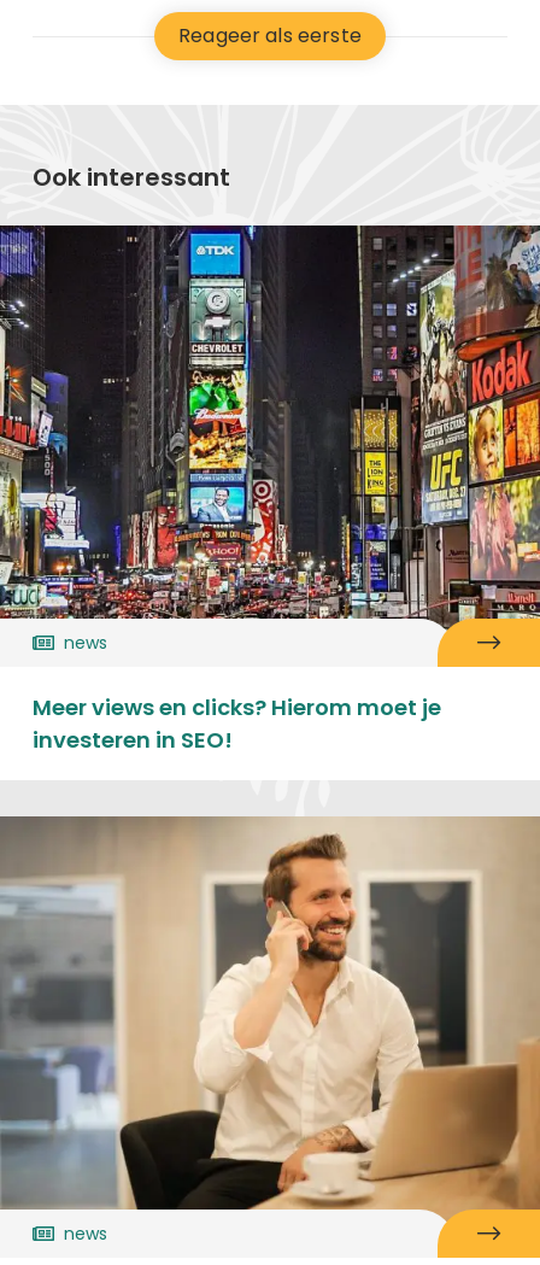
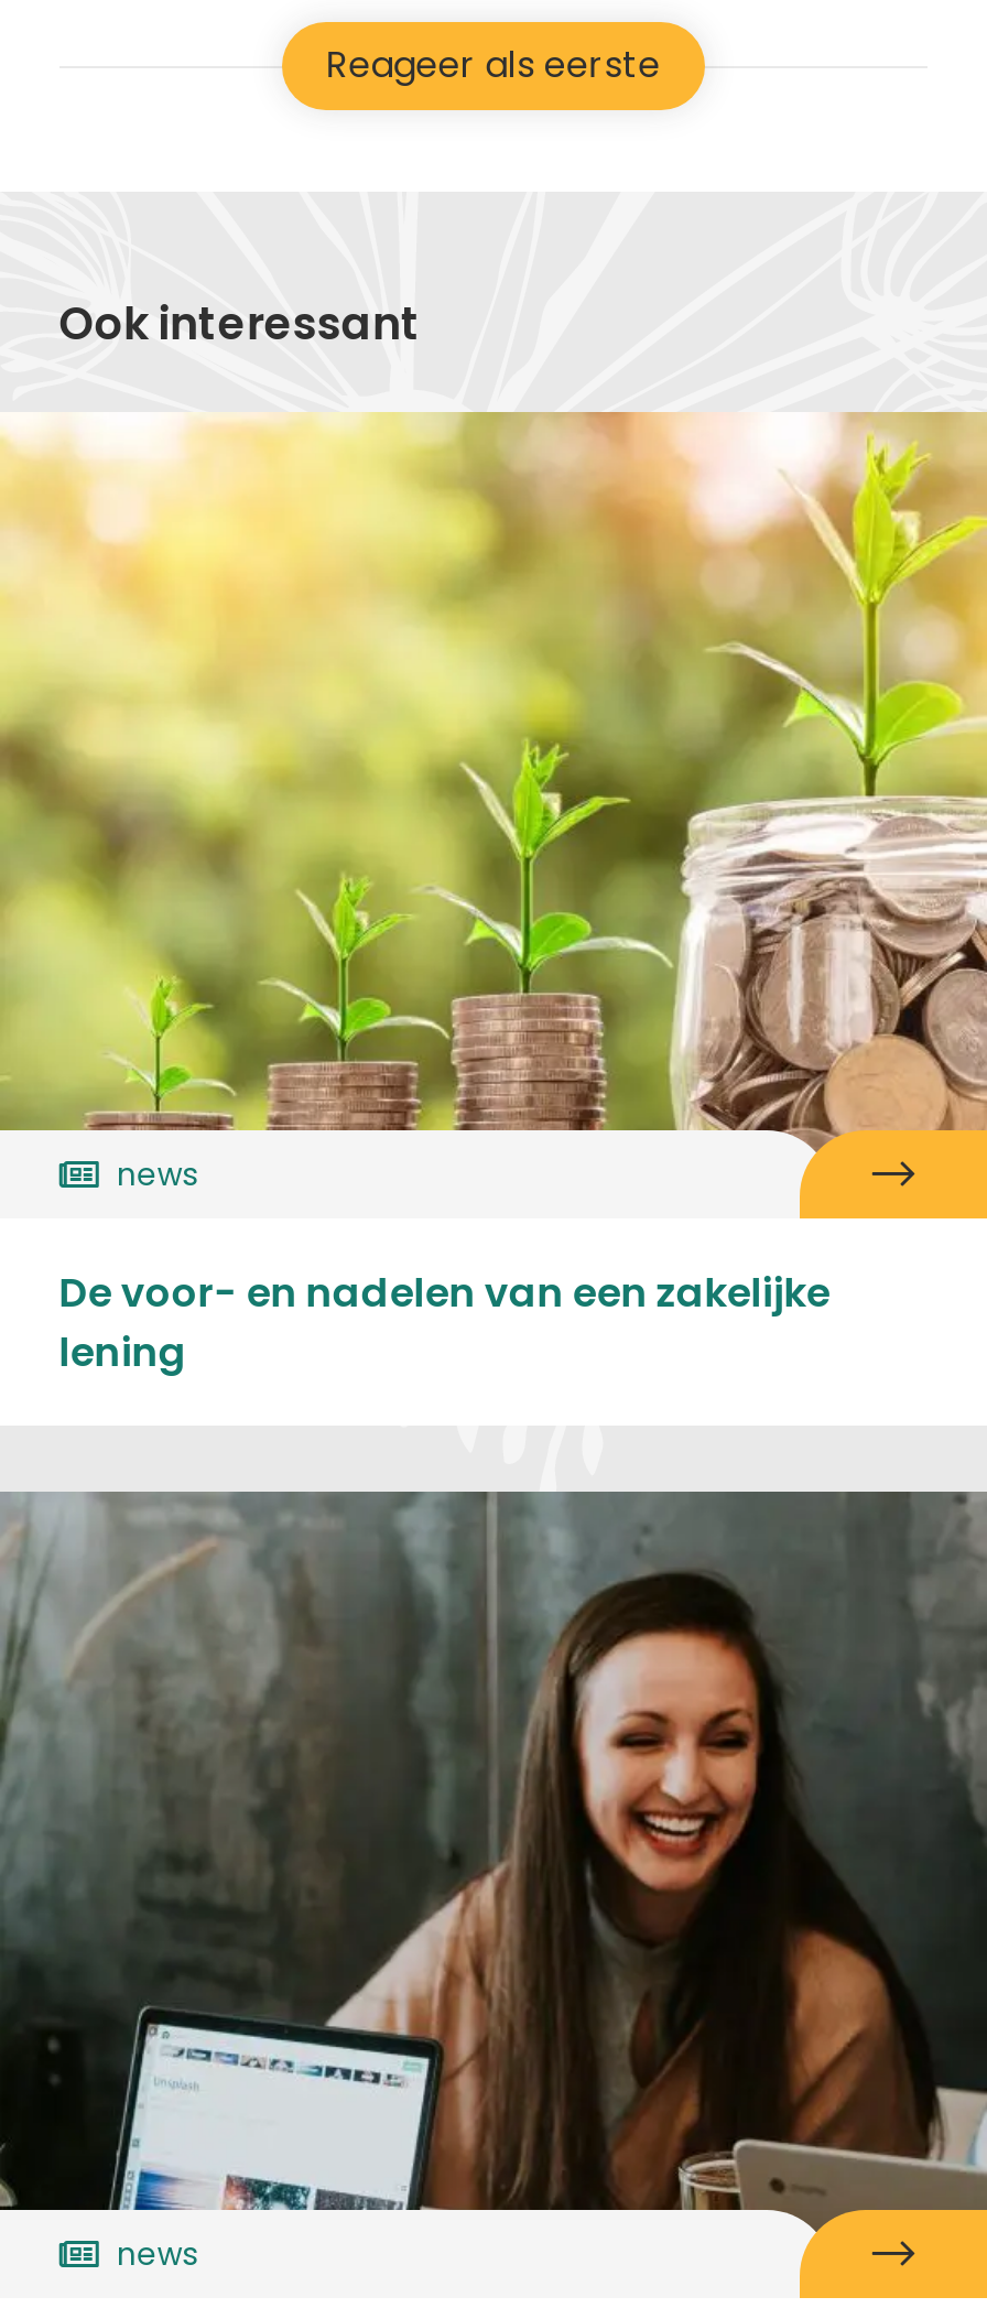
[4,224,536,629] [image] -> [7,410,980,1148] [image]
[32,692,441,755] Meer views en clicks? Hierom moet je | investeren in SEO! -> [59,1265,830,1380] De voor- en nadelen van een zakelijke | lening
[4,816,536,1220] [image] -> [7,1489,980,2232] [image]

